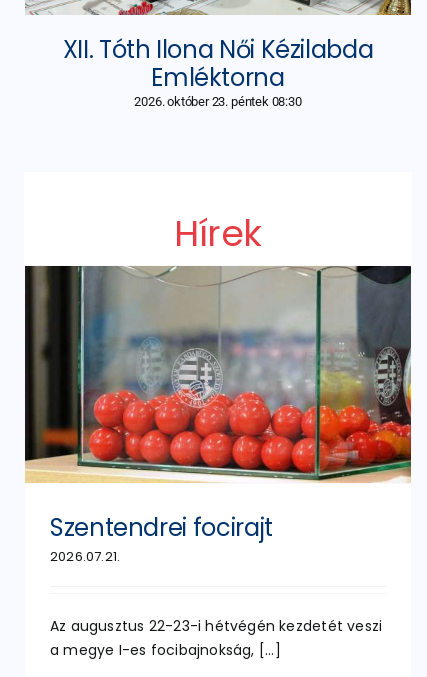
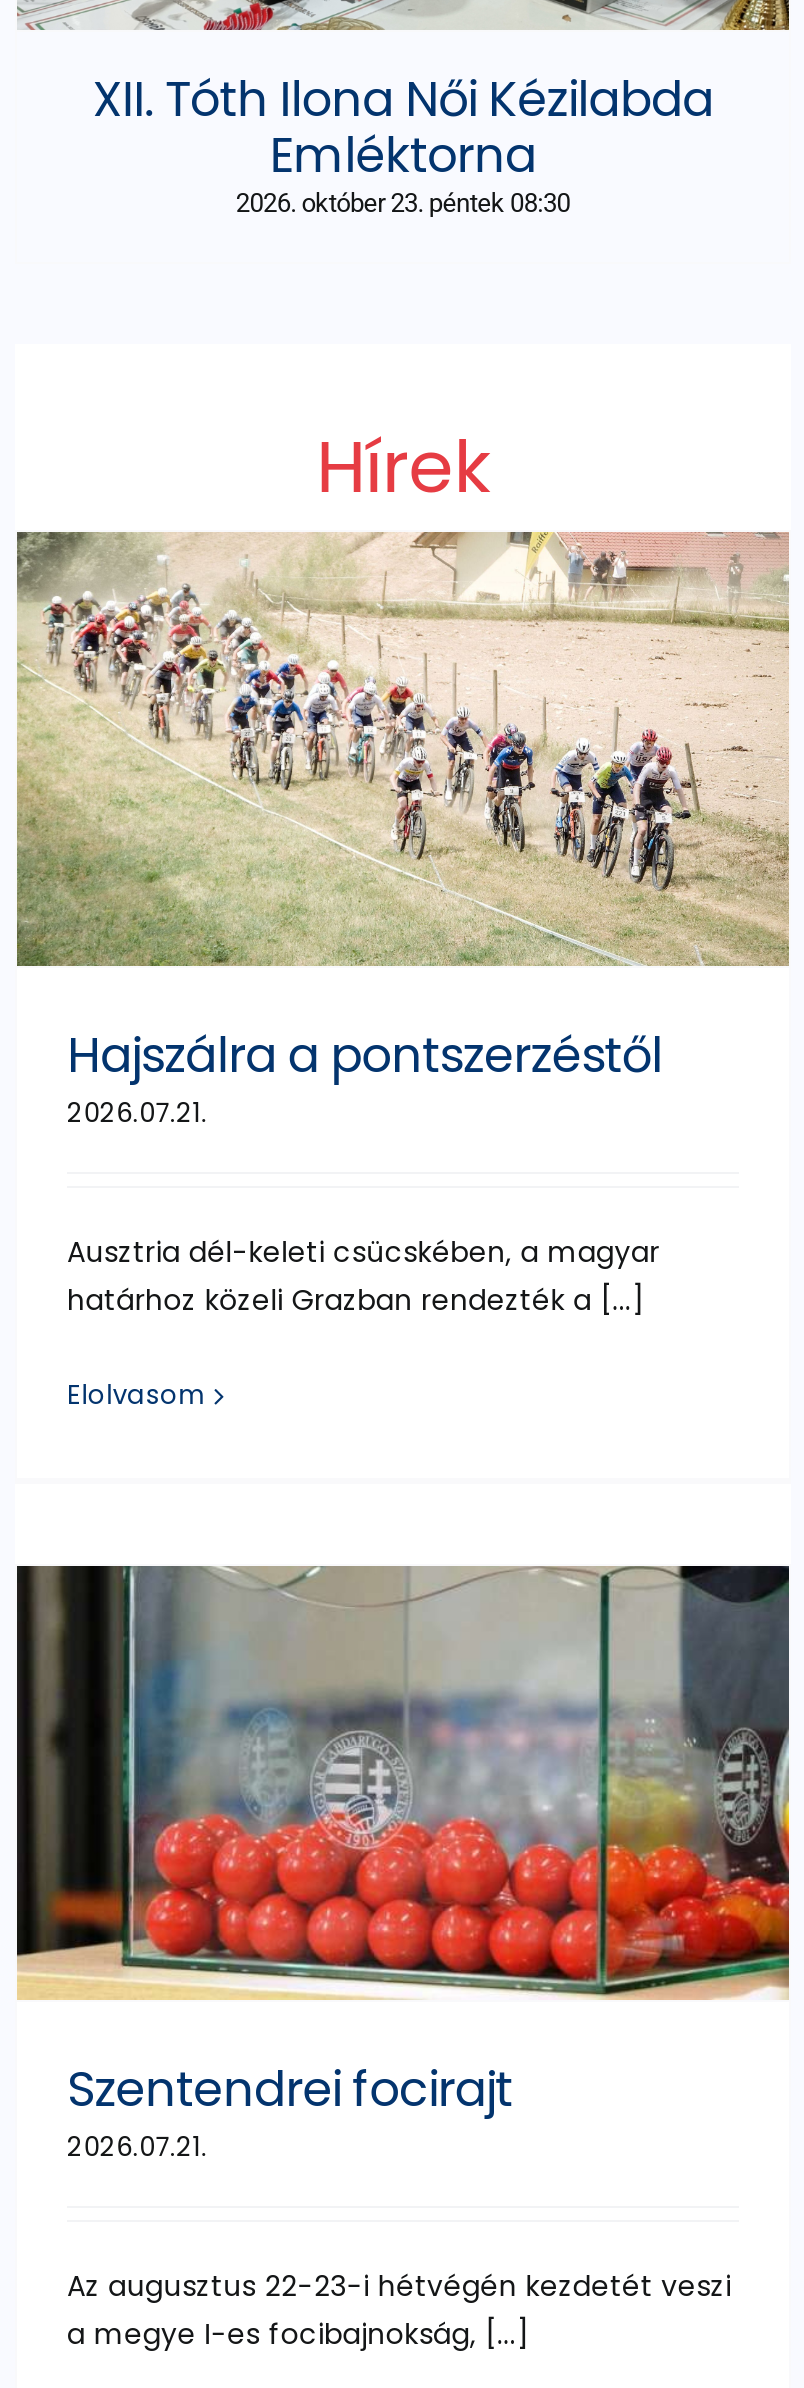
none -> [17,530,791,1415] [image] | Hajszálra a pontszerzéstől | 2026.07.21. | Ausztria dél-keleti csücskében, a magyar | határhoz közeli Grazban rendezték a [...] | Elolvasom

